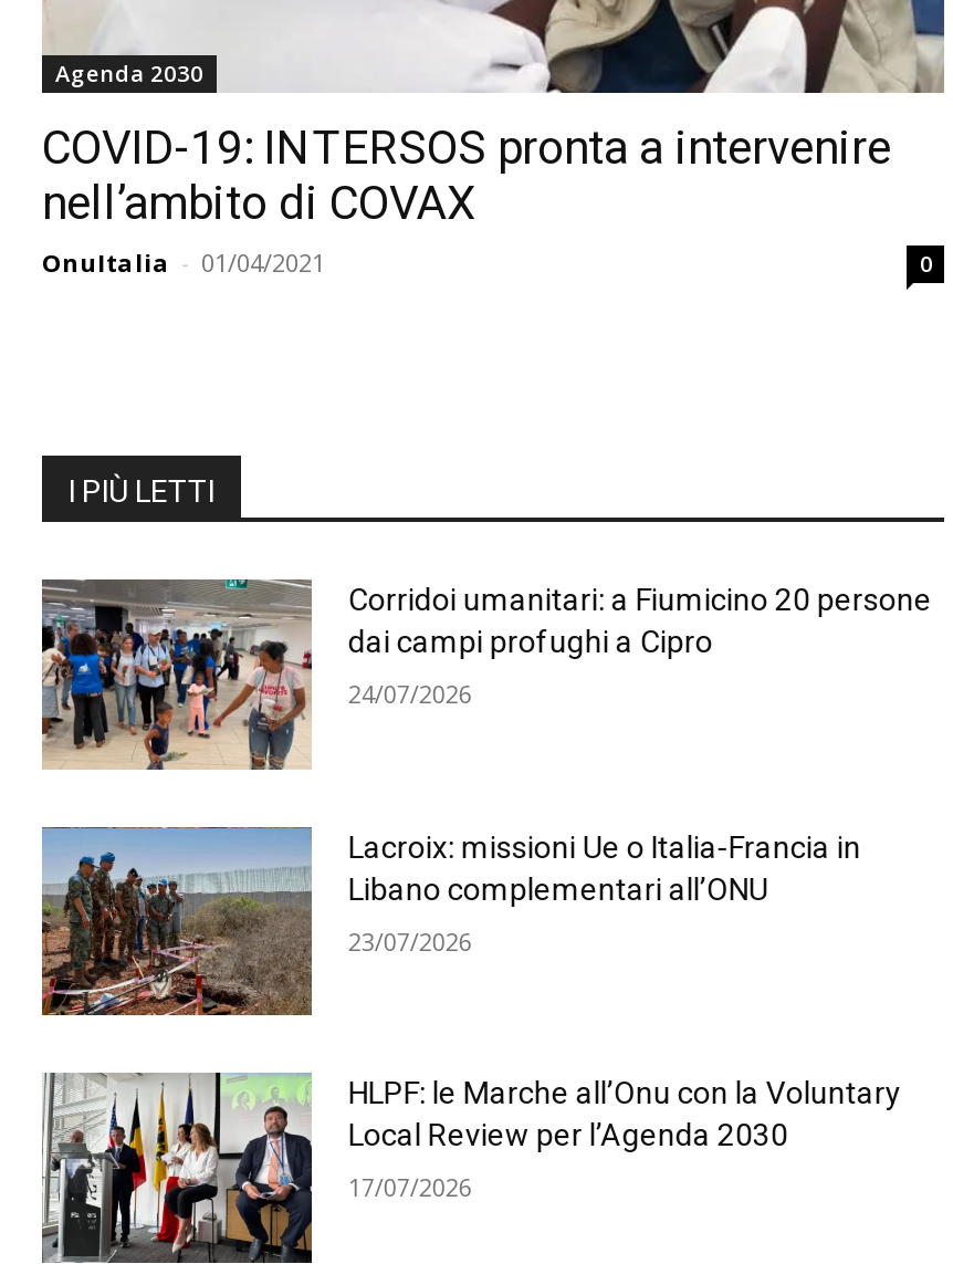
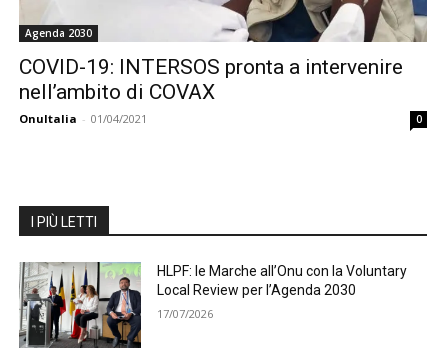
[40,579,932,772] [image] | Corridoi umanitari: a Fiumicino 20 persone | dai campi profughi a Cipro | 24/07/2026 -> none
[42,825,861,1017] [image] | Lacroix: missioni Ue o Italia-Francia in | Libano complementari all’ONU | 23/07/2026 -> none

